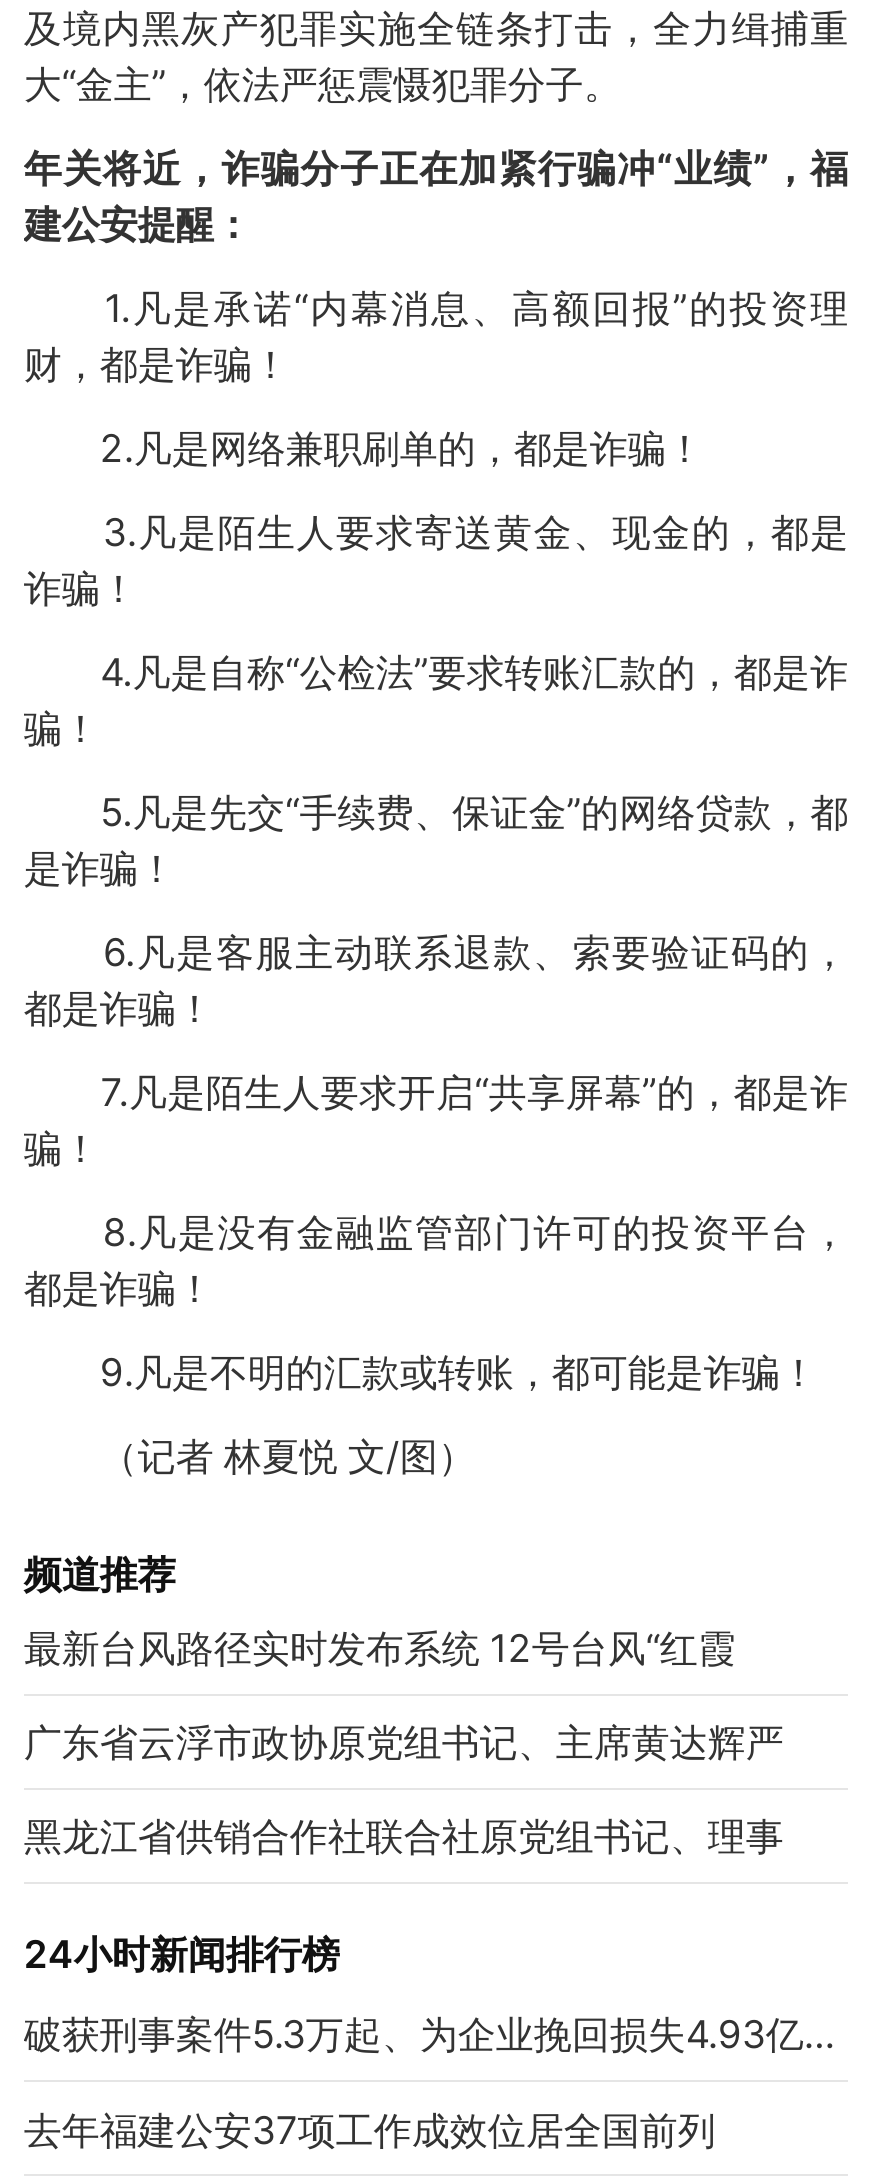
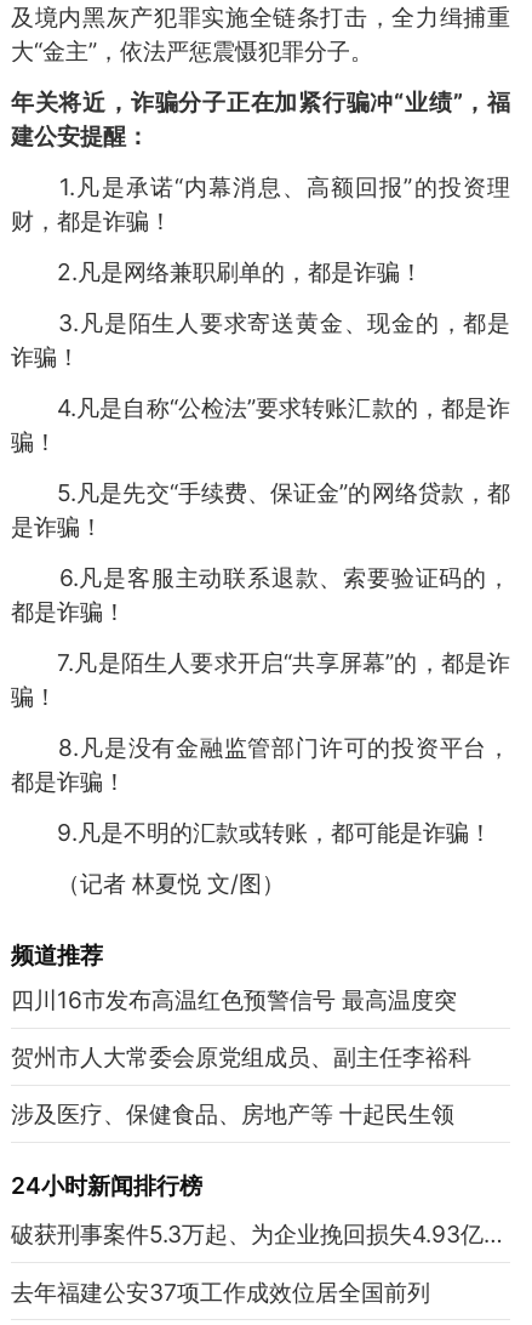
[24,1624,736,1672] 最新台风路径实时发布系统 12号台风“红霞 -> [11,985,457,1014] 四川16市发布高温红色预警信号 最高温度突
[24,1718,784,1766] 广东省云浮市政协原党组书记、主席黄达辉严 -> [11,1042,471,1071] 贺州市人大常委会原党组成员、副主任李裕科
[24,1812,784,1860] 黑龙江省供销合作社联合社原党组书记、理事 -> [11,1099,454,1128] 涉及医疗、保健食品、房地产等 十起民生领

